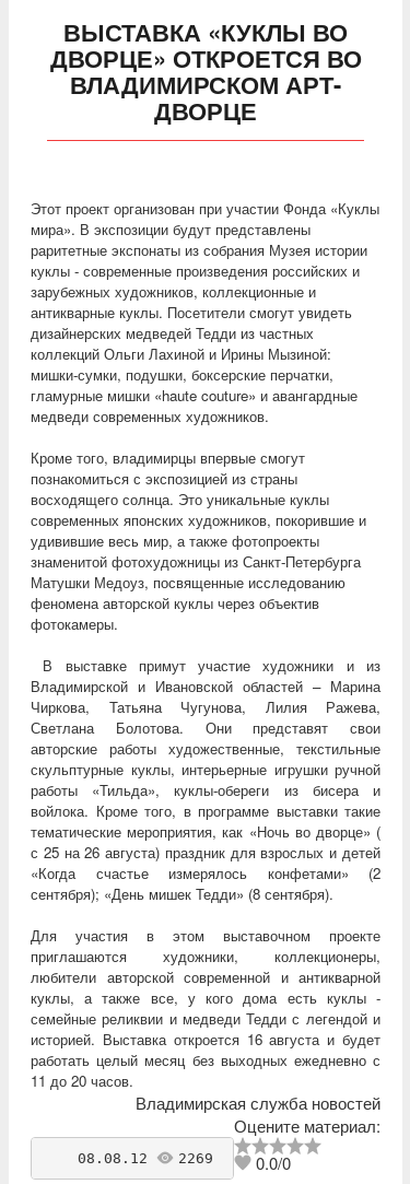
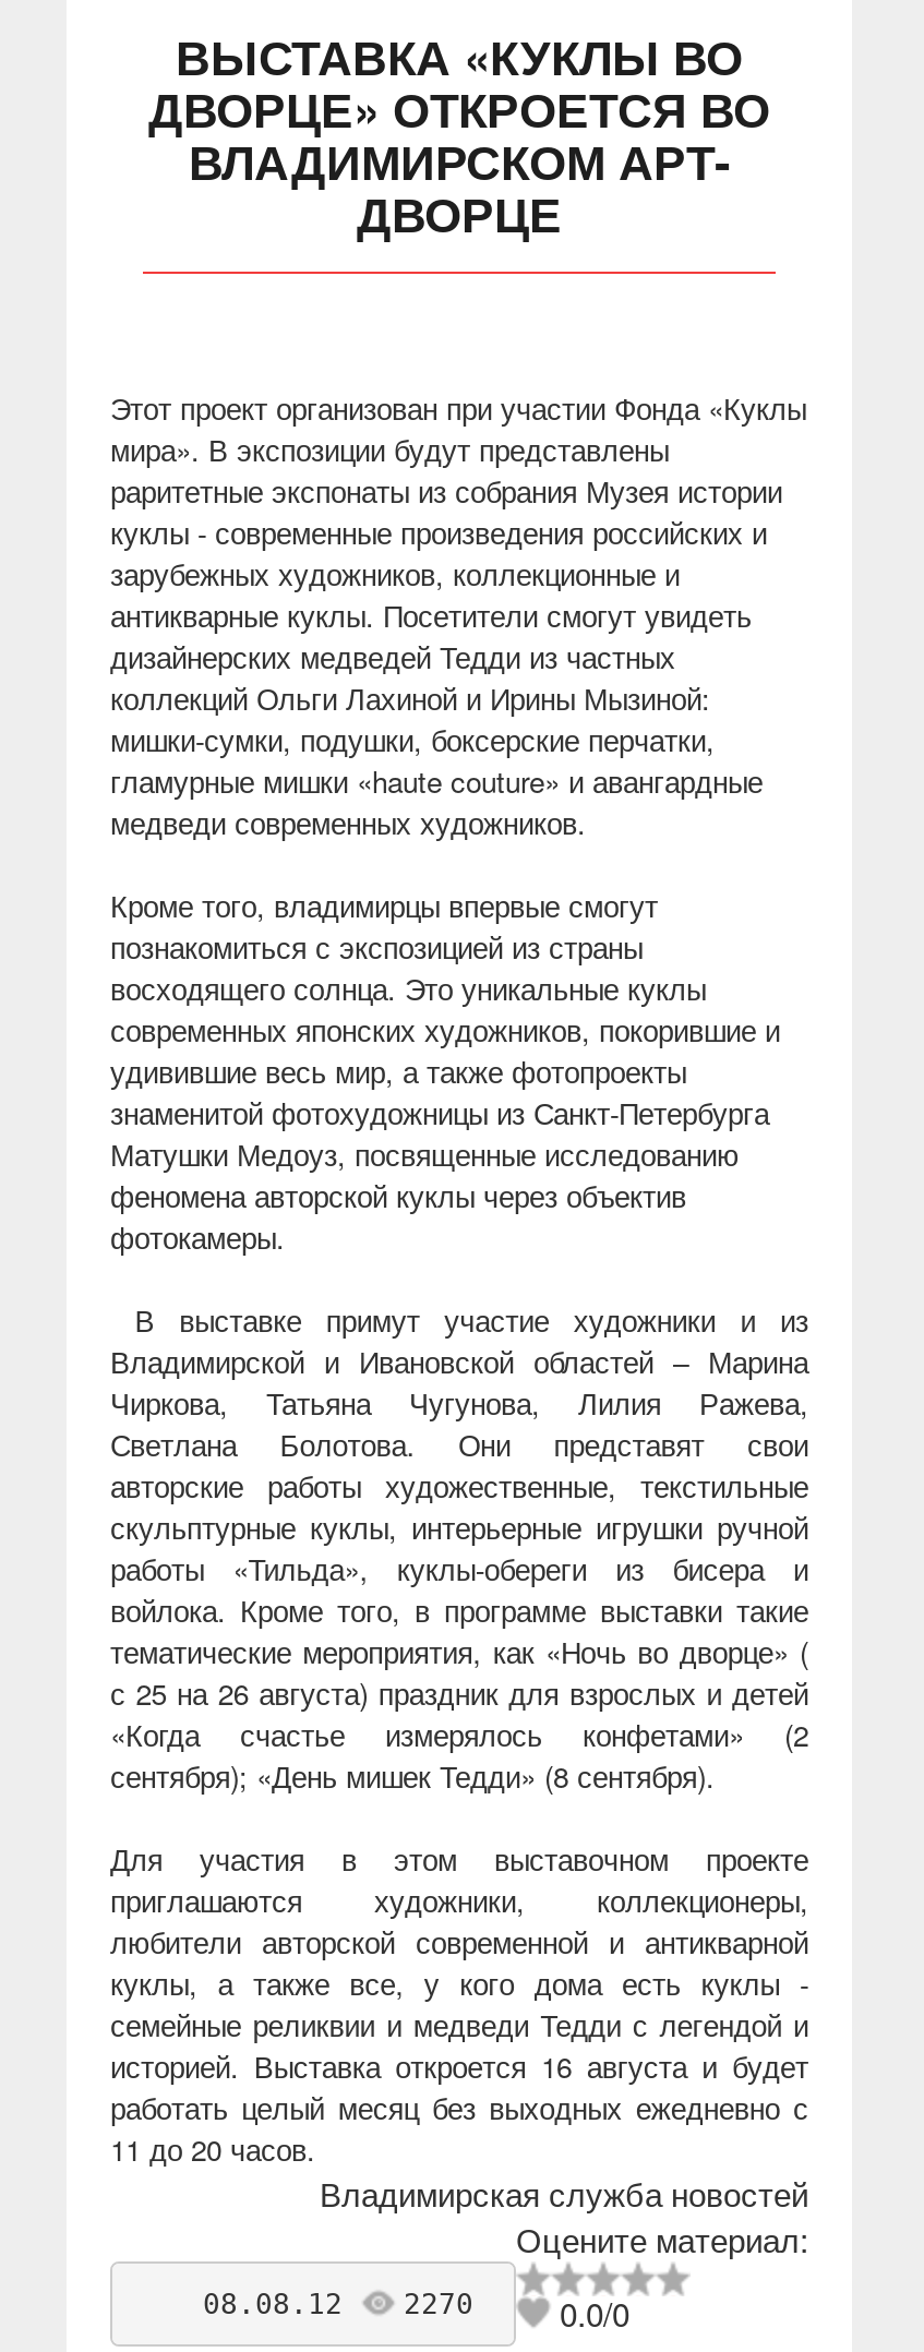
[42,1150,213,1166] 08.08.12 2269 -> [133,2287,473,2319] 08.08.12 2270

